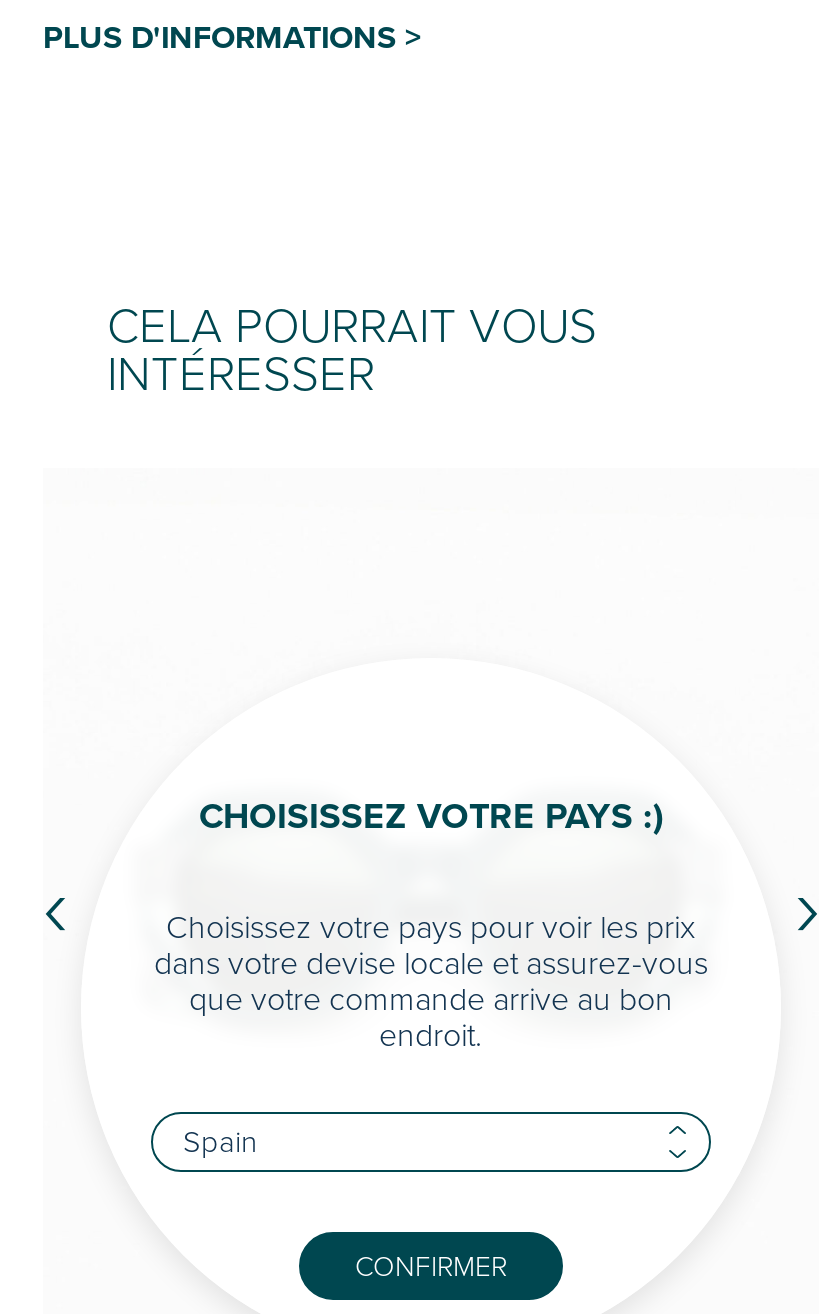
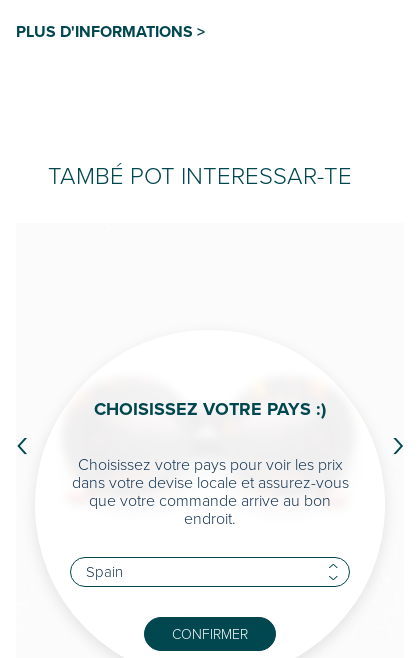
[107,290,597,404] CELA POURRAIT VOUS | INTÉRESSER -> [48,158,352,191] TAMBÉ POT INTERESSAR-TE

